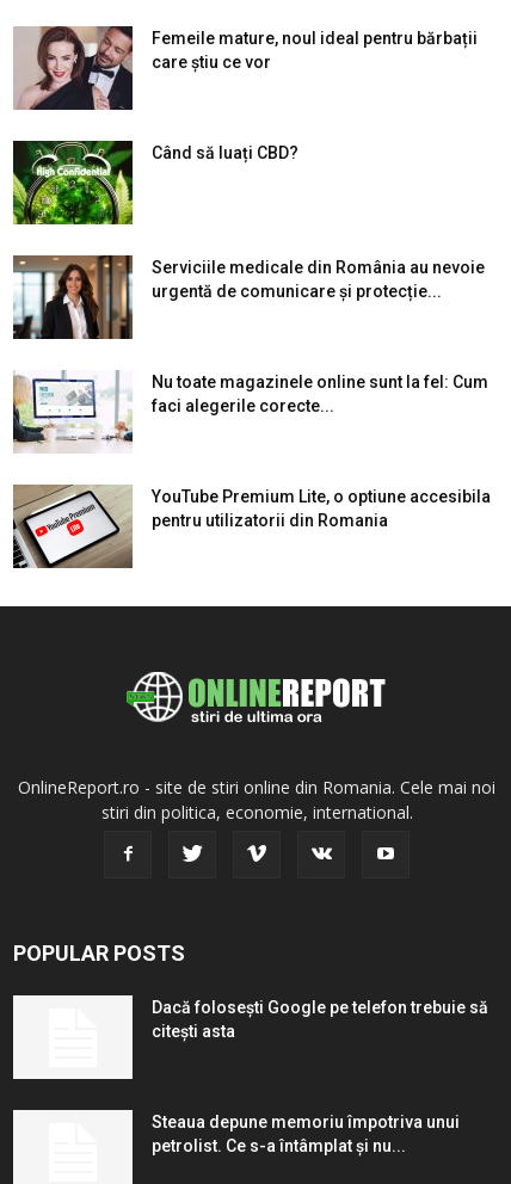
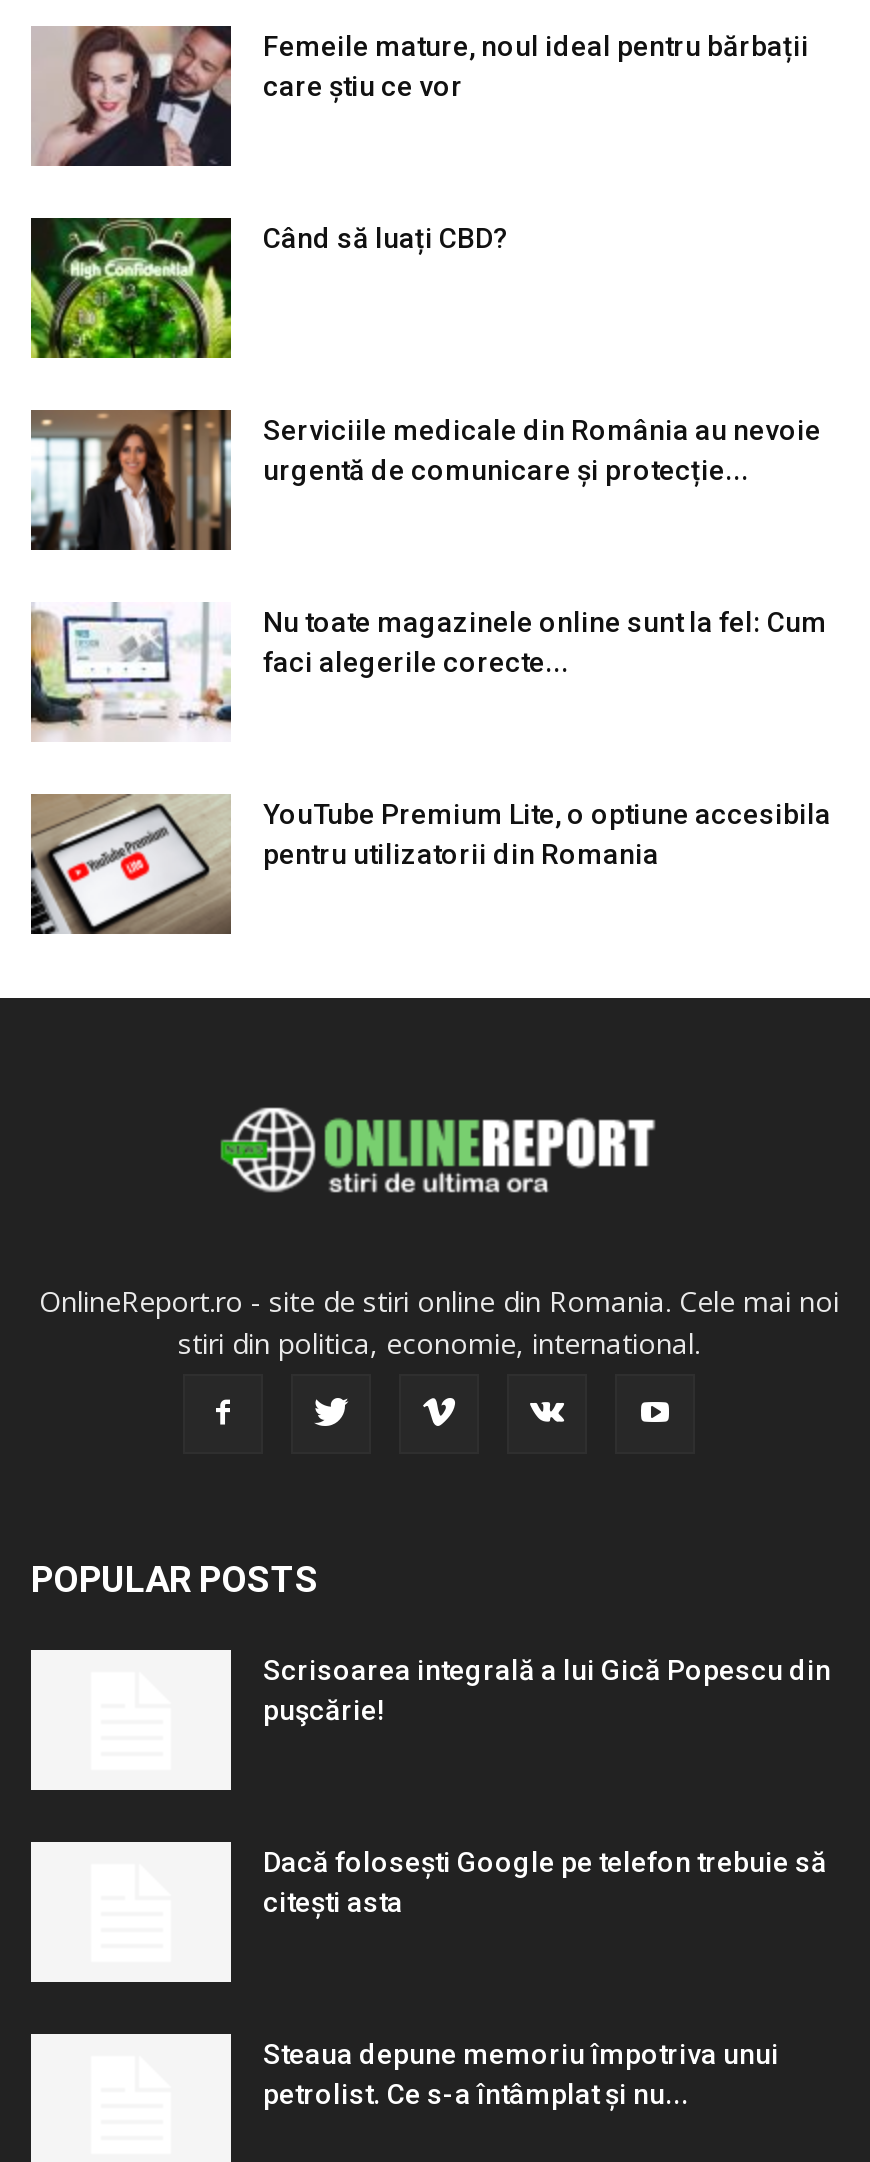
none -> [263,1653,831,1725] Scrisoarea integrală a lui Gică Popescu din | puşcărie!

